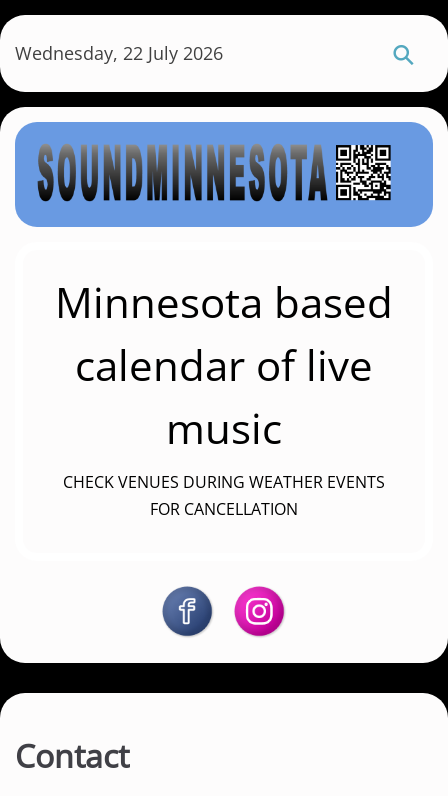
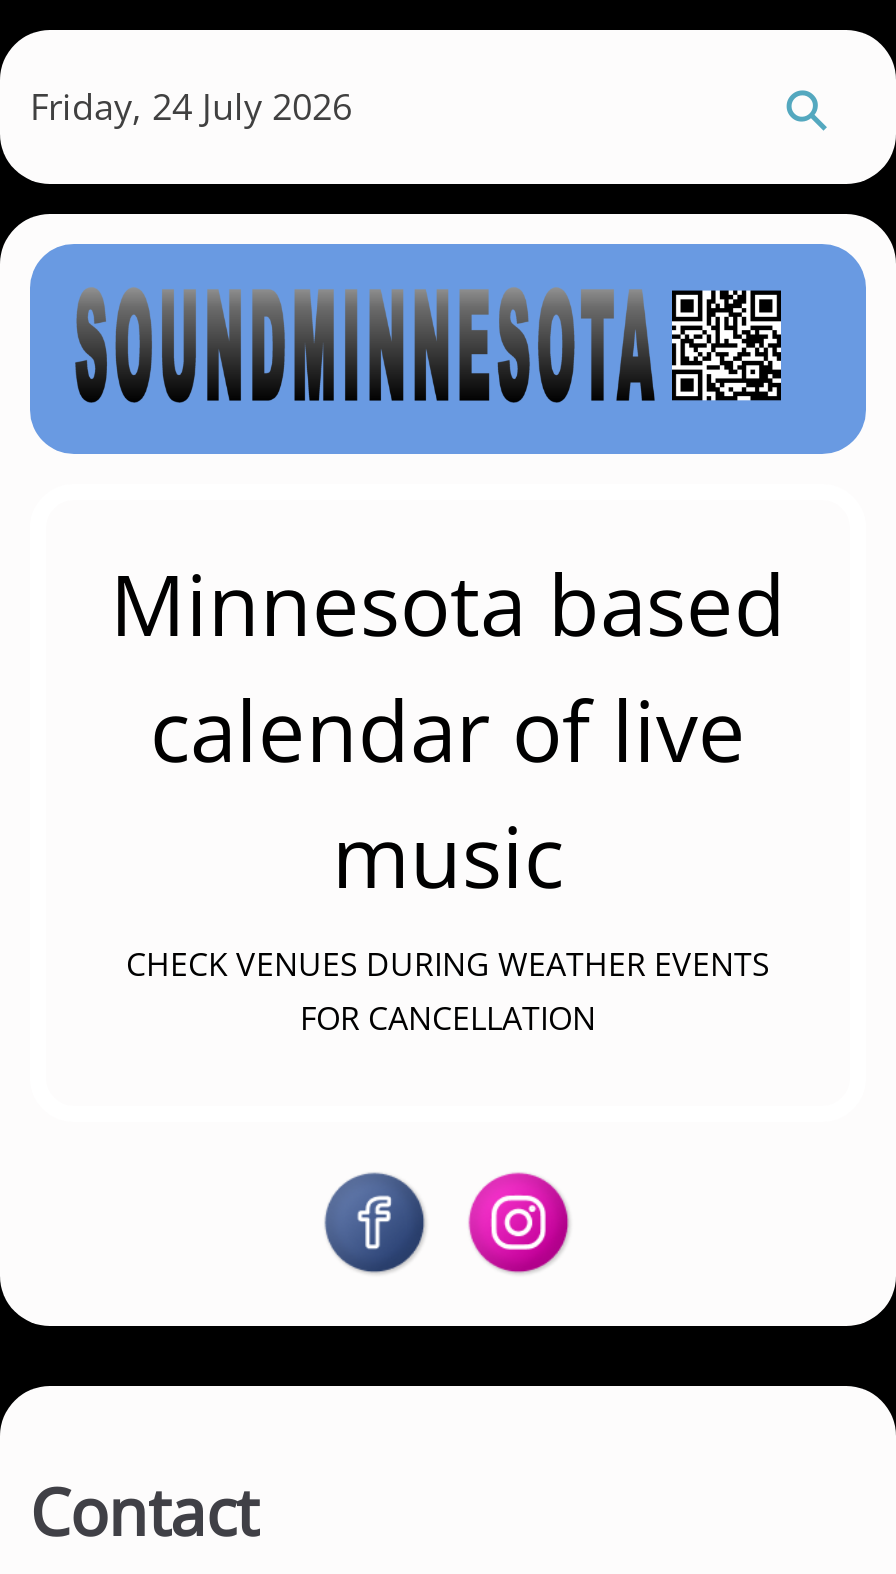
[15,41,223,65] Wednesday, 22 July 2026 -> [30,82,352,130] Friday, 24 July 2026

